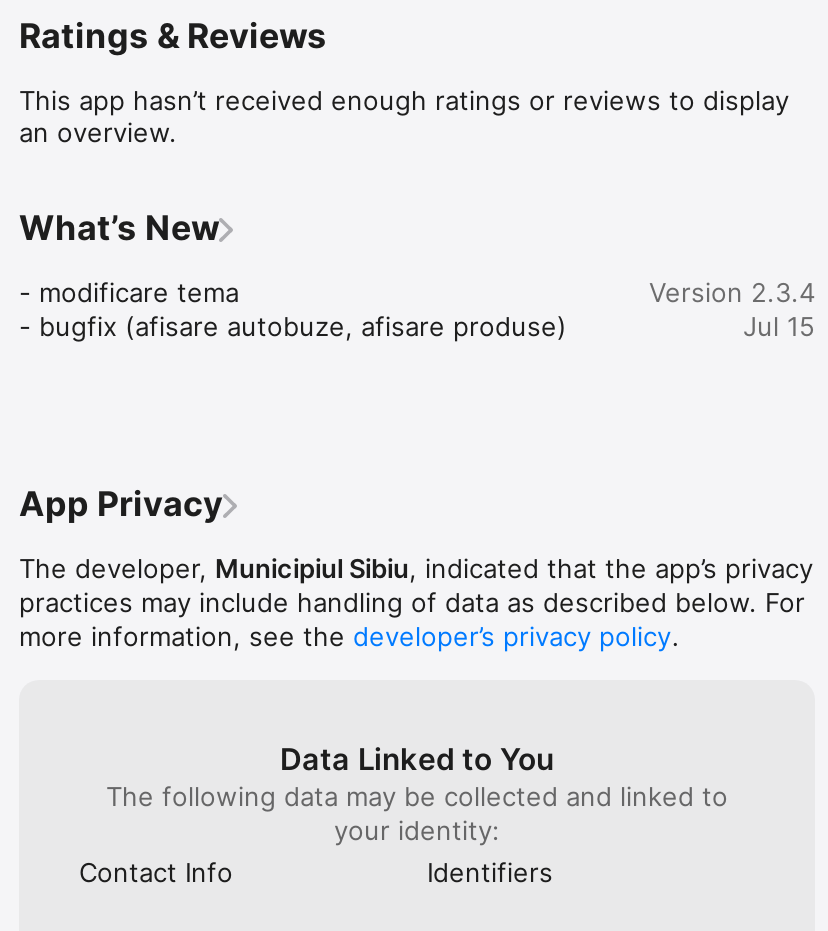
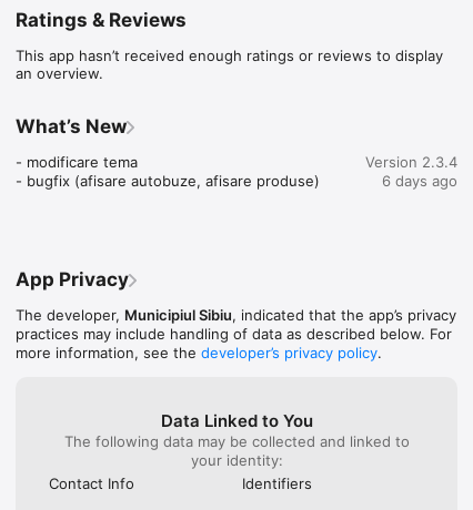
[743,310,815,342] Jul 15 -> [382,172,457,189] 6 days ago

